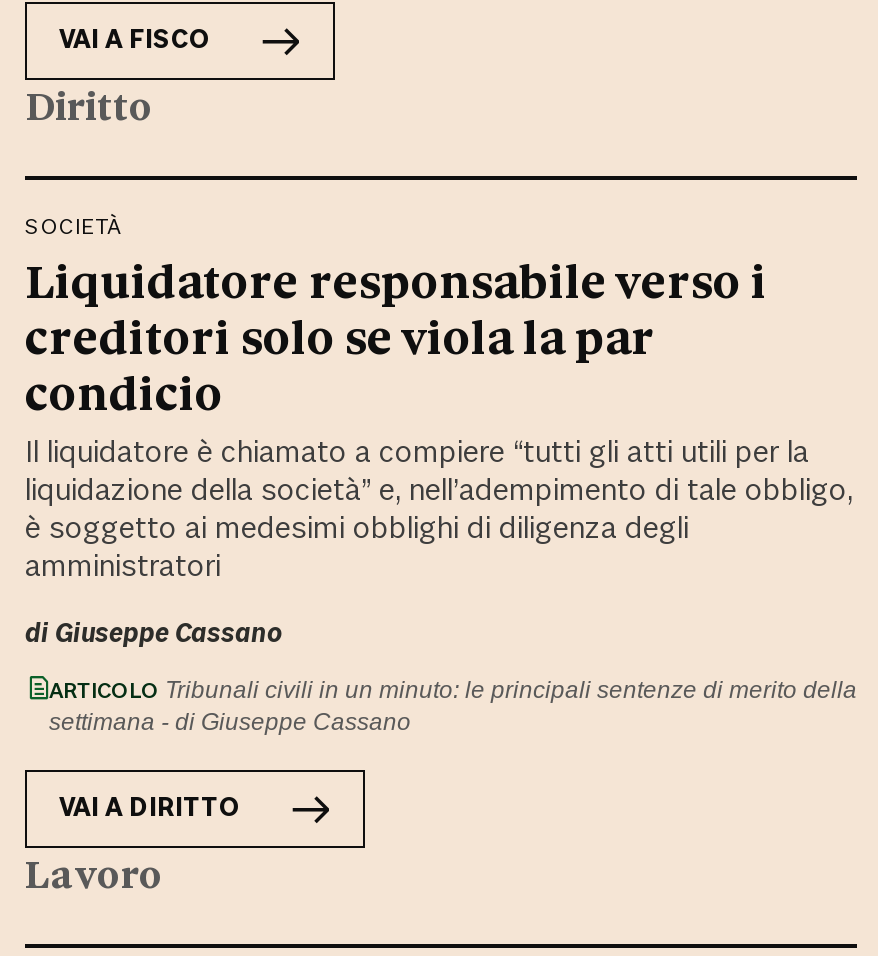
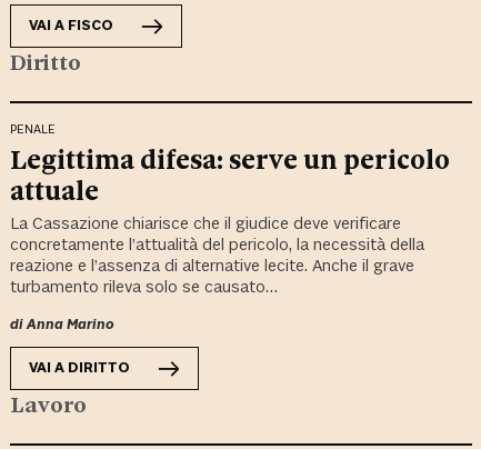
[25,211,857,736] SOCIETÀ | Liquidatore responsabile verso i | creditori solo se viola la par | condicio | Il liquidatore è chiamato a compiere “tutti gli atti utili per la | liquidazione della società” e, nell’adempimento di tale obbligo, | è soggetto ai medesimi obblighi di diligenza degli | amministratori | di Giuseppe Cassano | ARTICOLO Tribunali civili in un minuto: le principali sentenze di merito della | settimana - di Giuseppe Cassano -> [10,121,450,334] PENALE | Legittima difesa: serve un pericolo | attuale | La Cassazione chiarisce che il giudice deve verificare | concretamente l’attualità del pericolo, la necessità della | reazione e l’assenza di alternative lecite. Anche il grave | turbamento rileva solo se causato… | di Anna Marino

